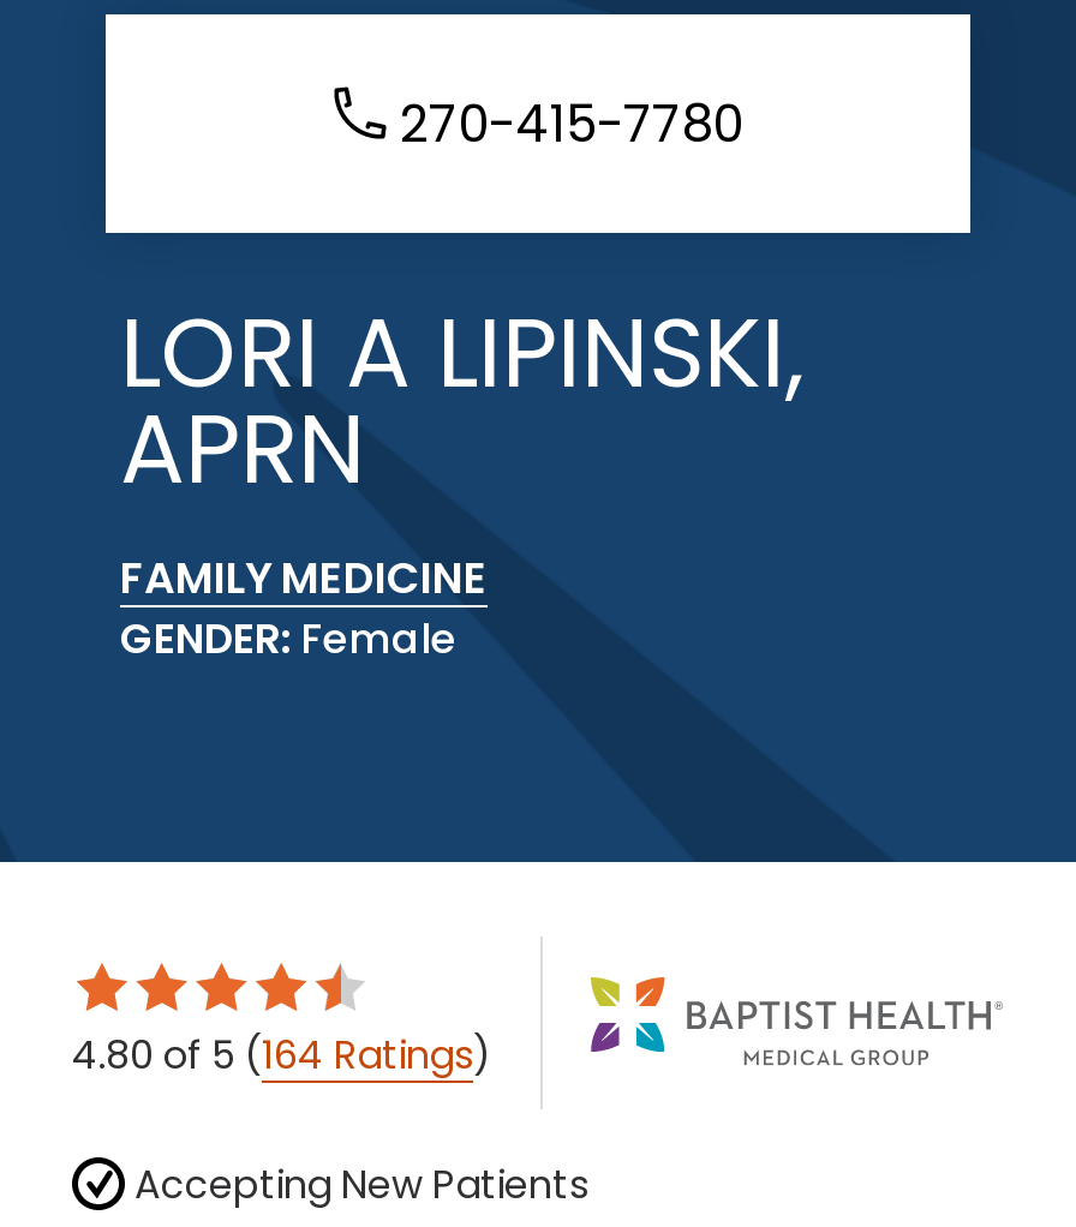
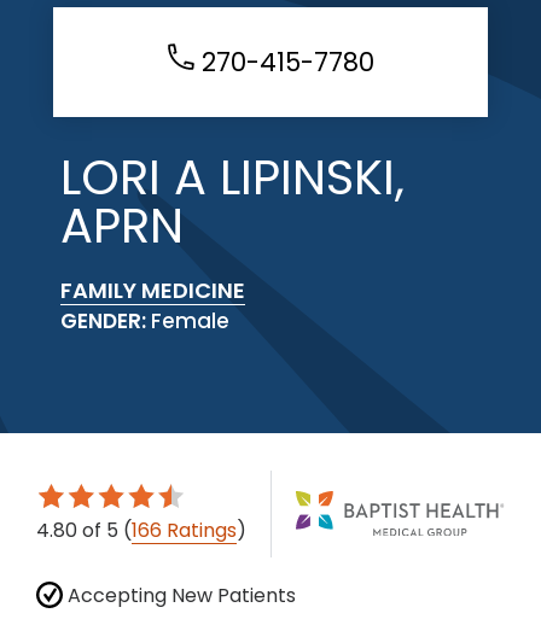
[72,1028,492,1083] 4.80 of 5 (164 Ratings) -> [36,516,246,544] 4.80 of 5 (166 Ratings)

